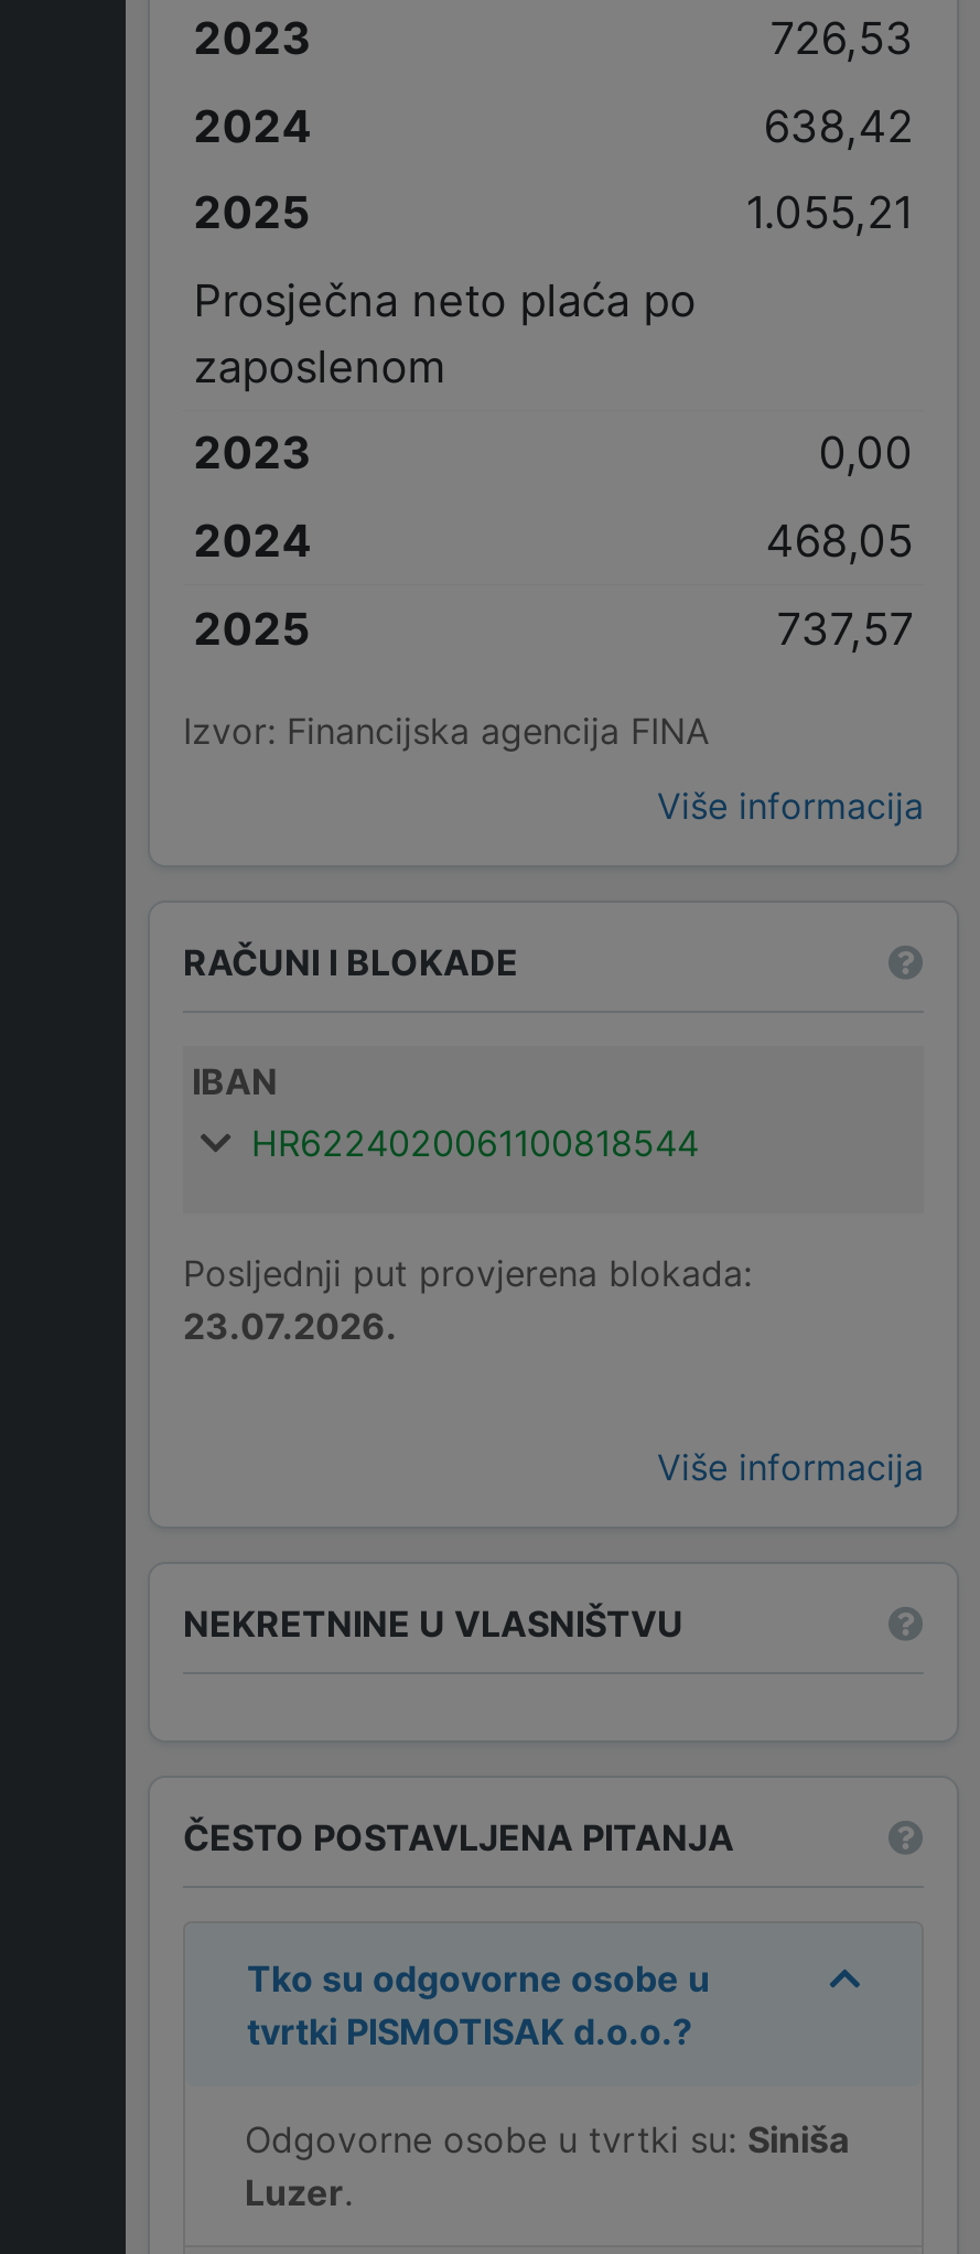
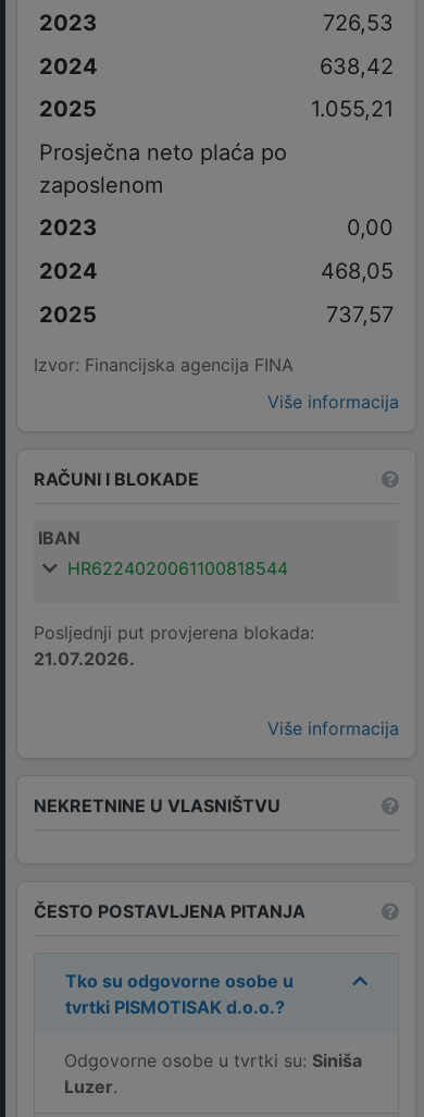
[183,1304,397,1348] 23.07.2026. -> [34,648,135,670] 21.07.2026.

